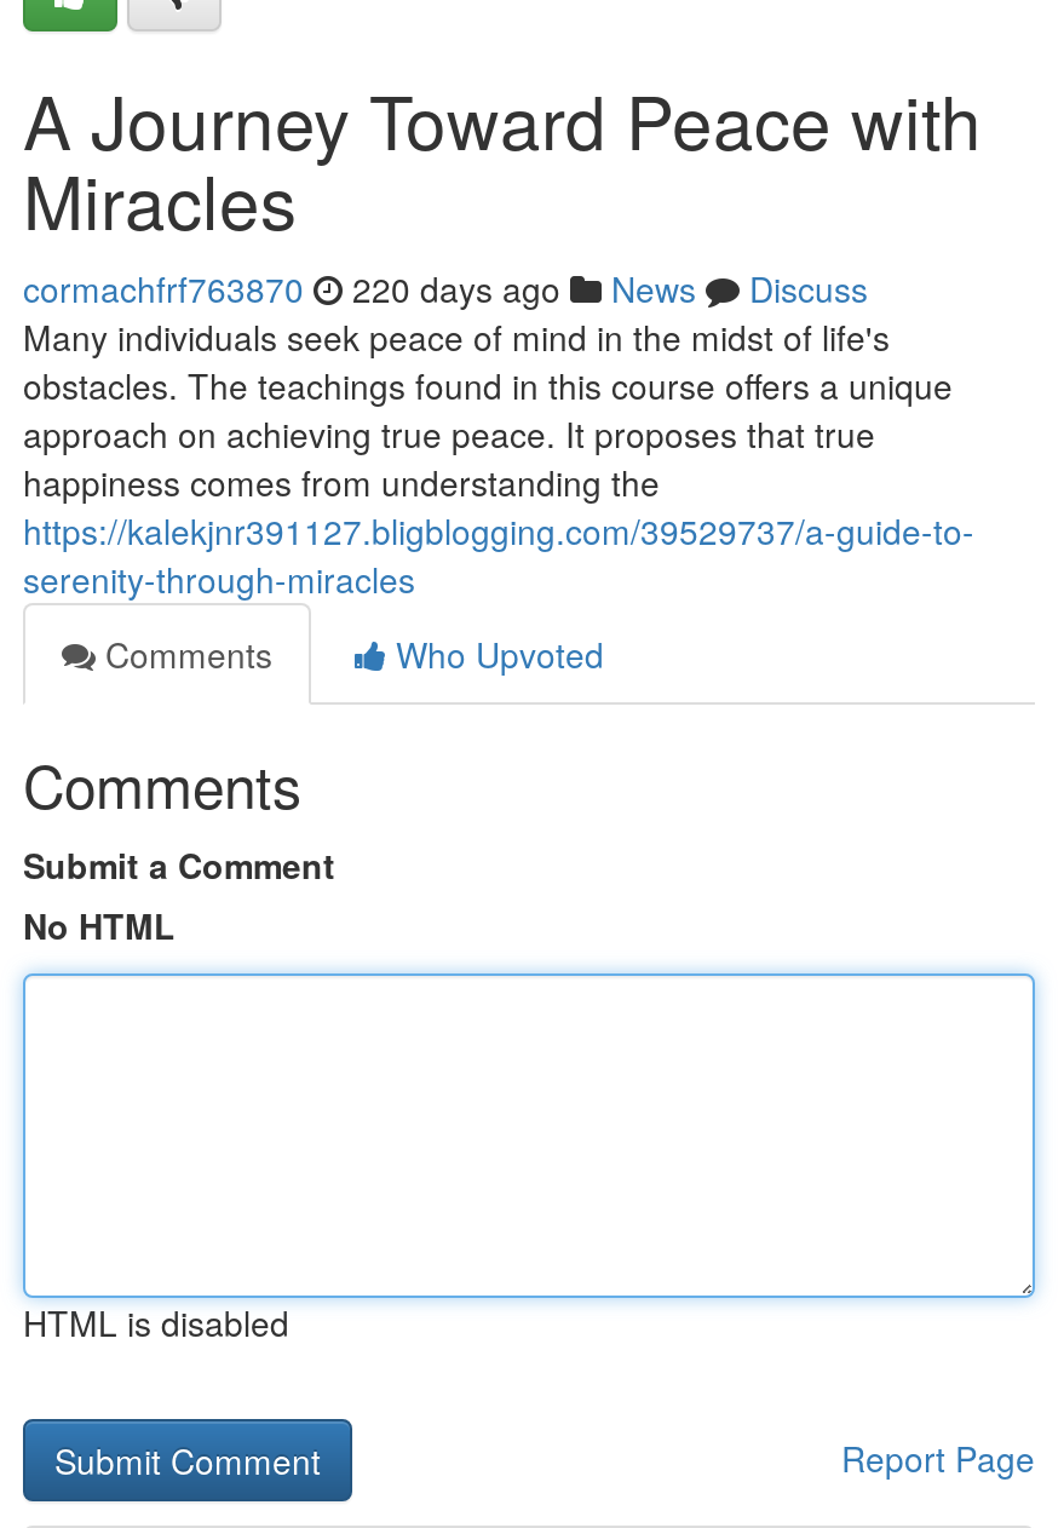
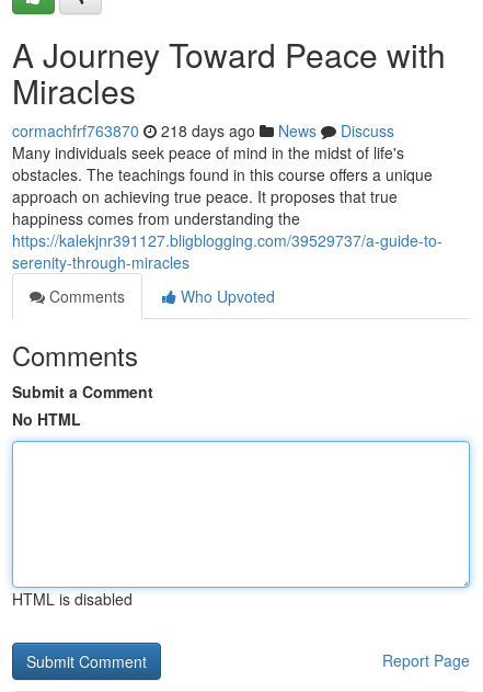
[23,264,868,312] cormachfrf763870 220 days ago News Discuss -> [12,120,394,141] cormachfrf763870 218 days ago News Discuss

